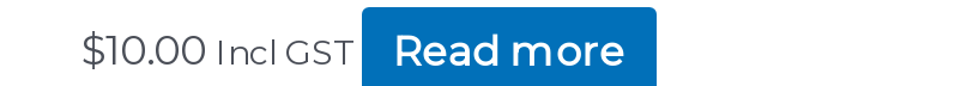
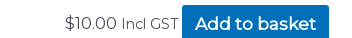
[393,27,625,75] Read more -> [195,13,316,33] Add to basket

